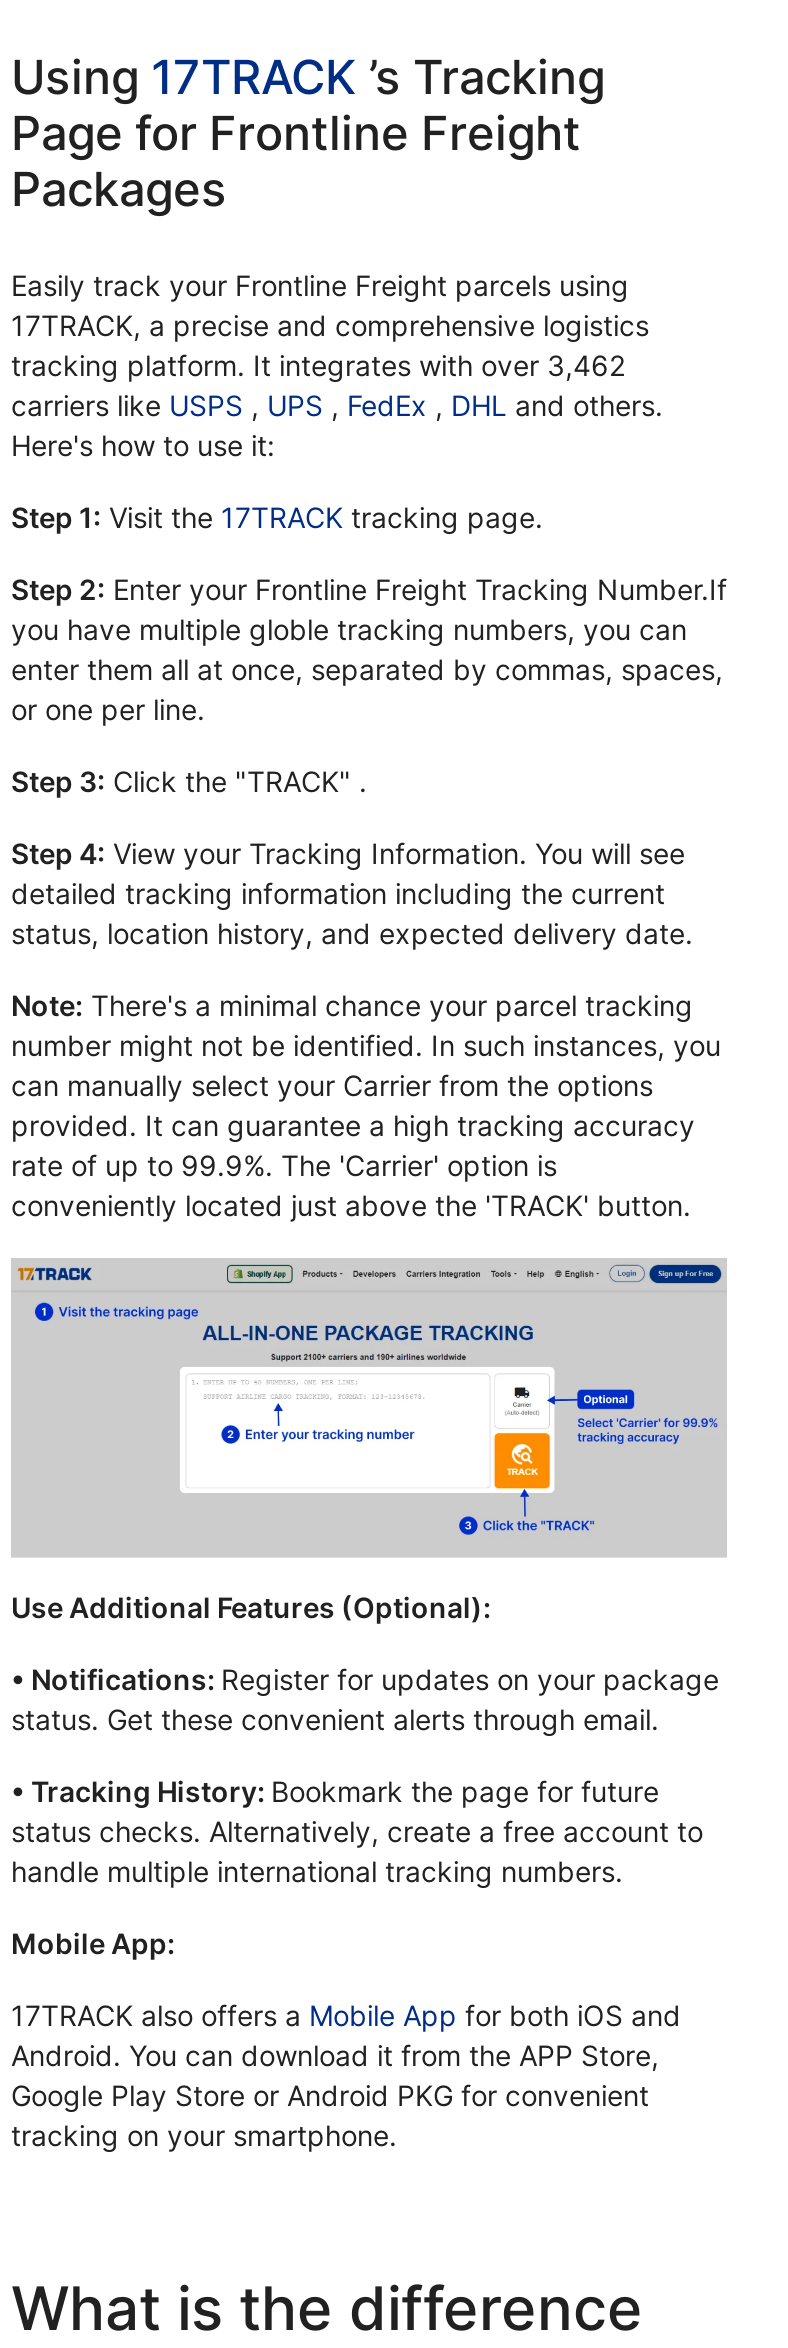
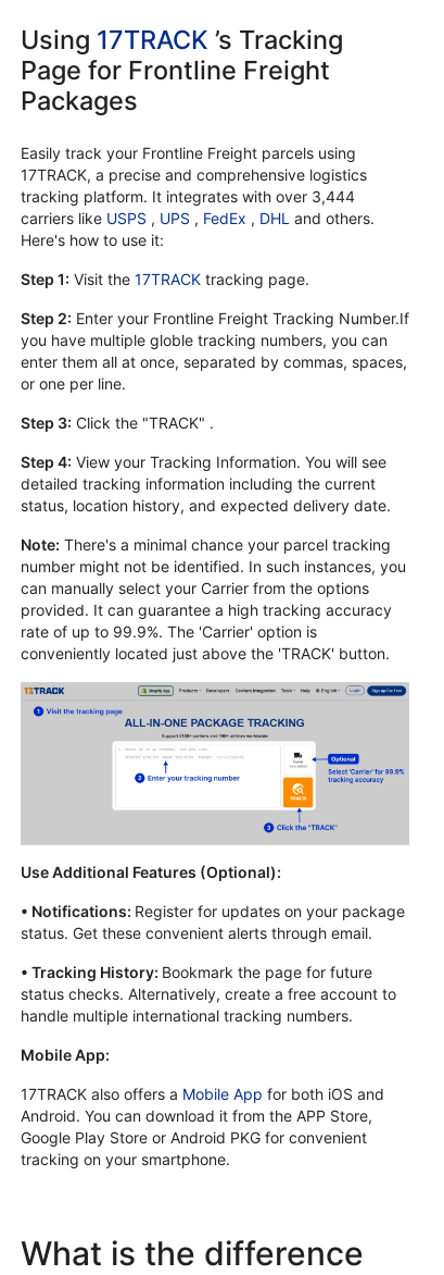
[11,348,625,382] tracking platform. It integrates with over 3,462 -> [21,187,355,206] tracking platform. It integrates with over 3,444

